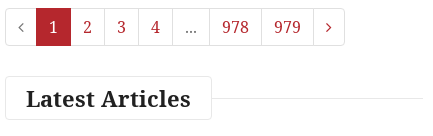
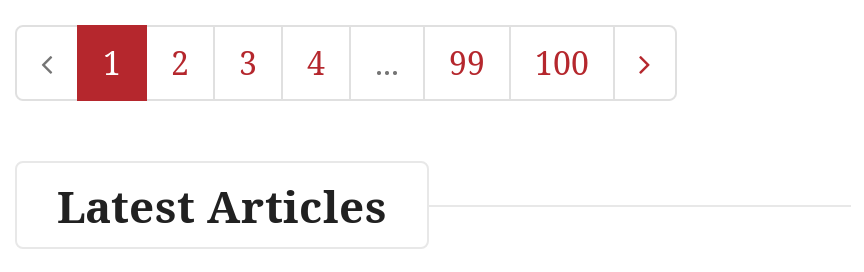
[222,16,249,38] 978 -> [449,41,485,85] 99
[274,16,301,38] 979 -> [535,41,589,85] 100

